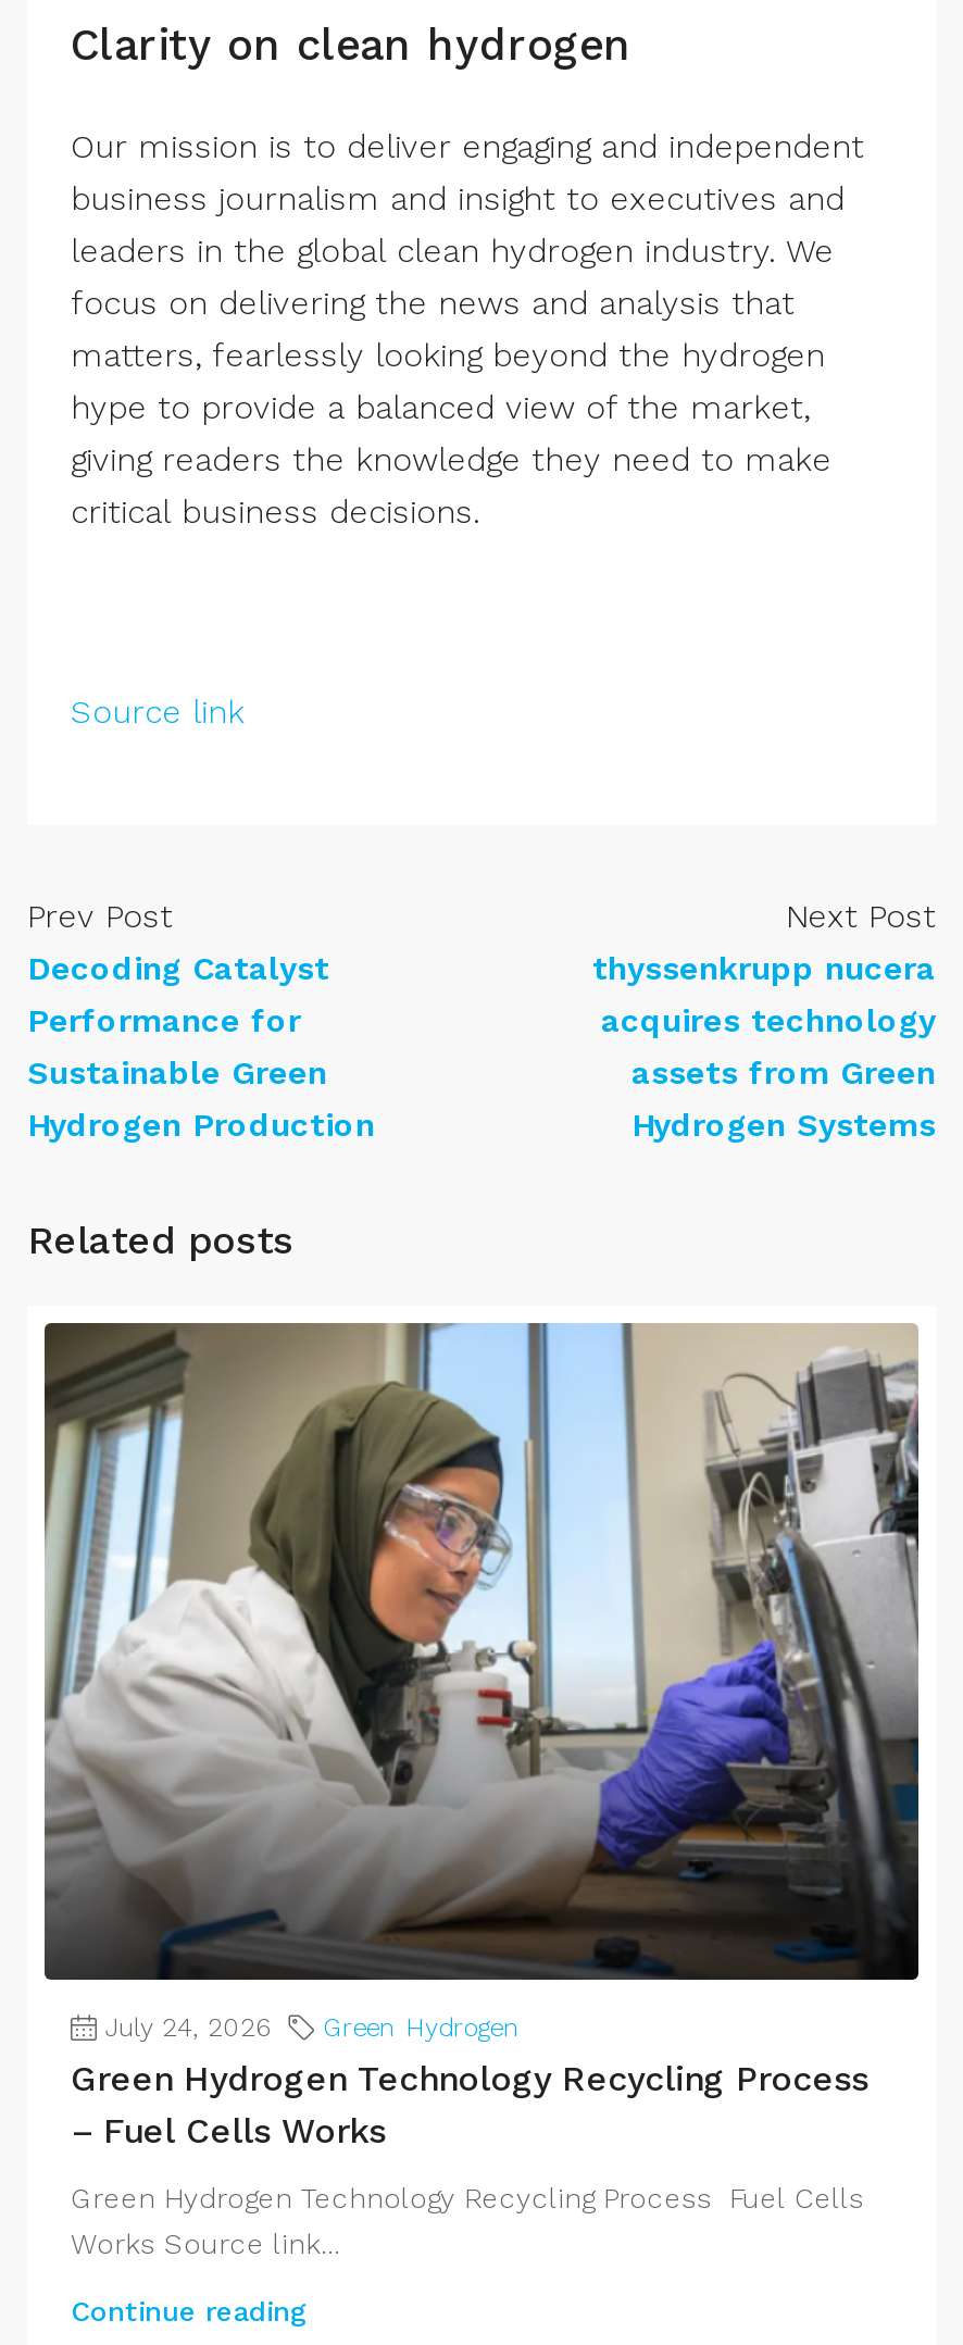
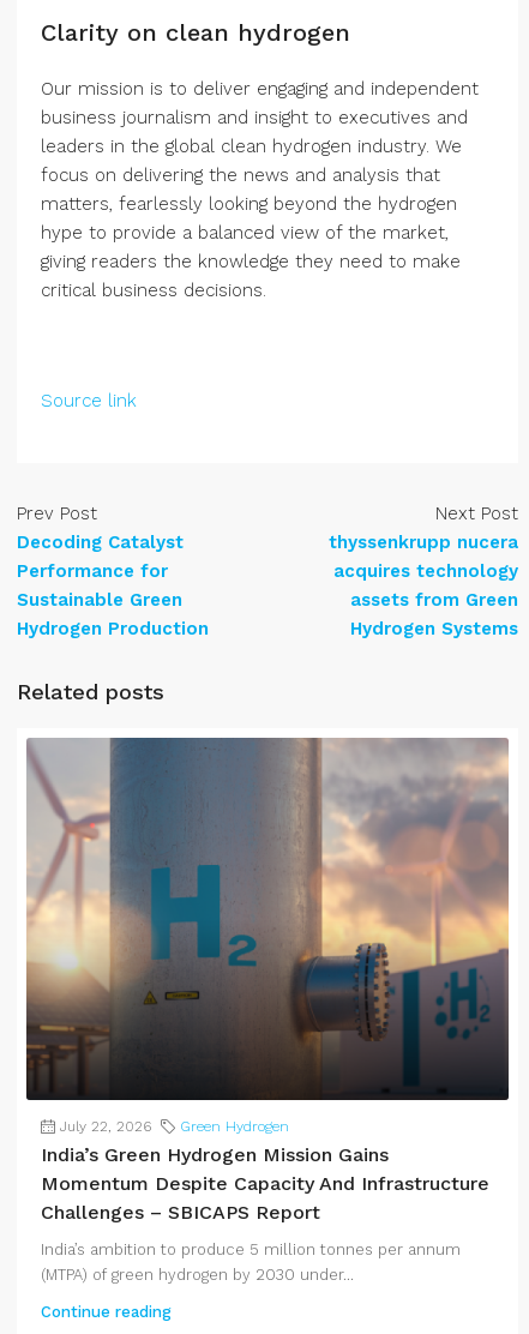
[45,1323,921,2042] [image] | July 24, 2026 Green Hydrogen -> [26,737,510,1134] [image] | July 22, 2026 Green Hydrogen
[71,2057,868,2150] Green Hydrogen Technology Recycling Process | – Fuel Cells Works -> [41,1143,489,1223] India’s Green Hydrogen Mission Gains | Momentum Despite Capacity And Infrastructure | Challenges – SBICAPS Report
[71,2181,864,2259] Green Hydrogen Technology Recycling Process Fuel Cells | Works Source link... -> [41,1240,461,1283] India’s ambition to produce 5 million tonnes per annum | (MTPA) of green hydrogen by 2030 under...

